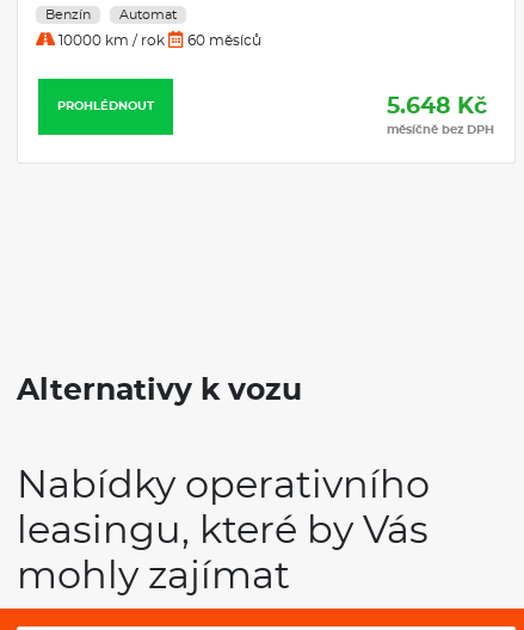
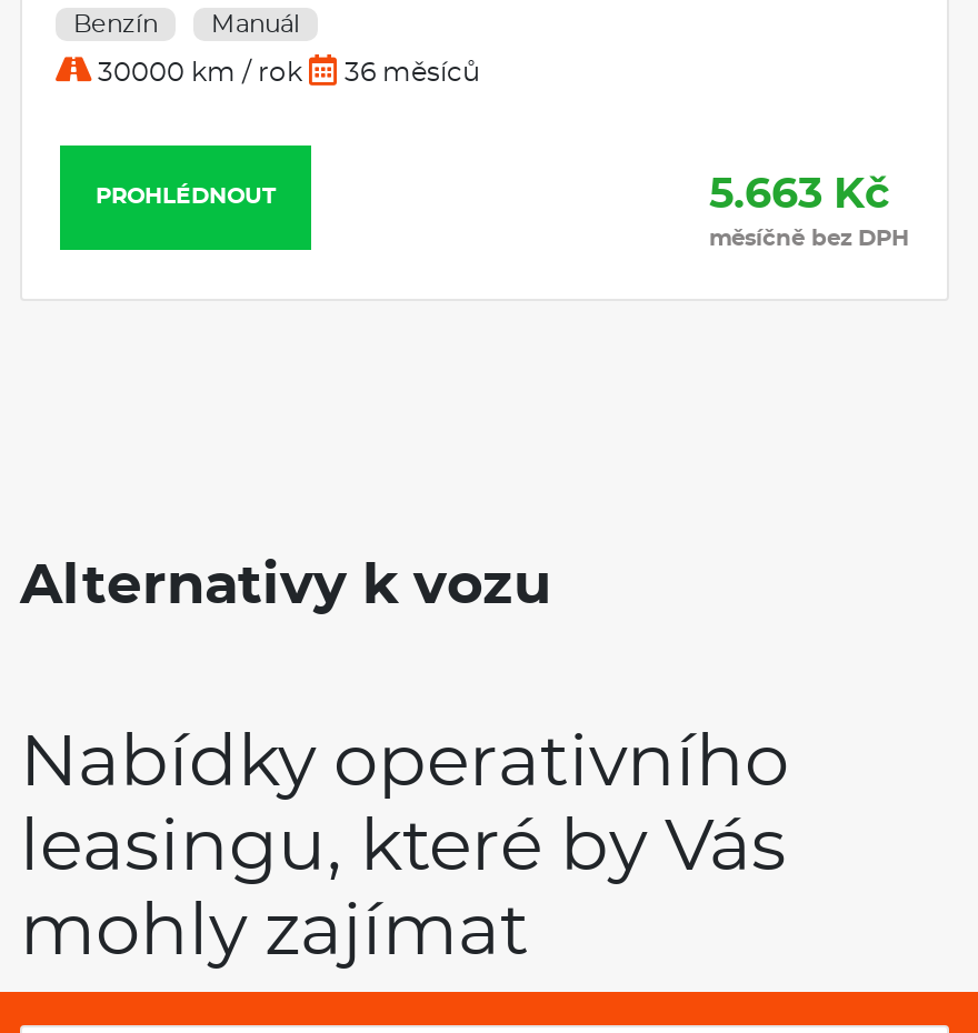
[119,8,177,21] Automat -> [211,13,300,37] Manuál
[55,33,261,47] 10000 km / rok | 60 měsíců -> [91,60,480,86] 30000 km / rok | 36 měsíců
[387,95,487,118] 5.648 Kč -> [709,175,889,217] 5.663 Kč

